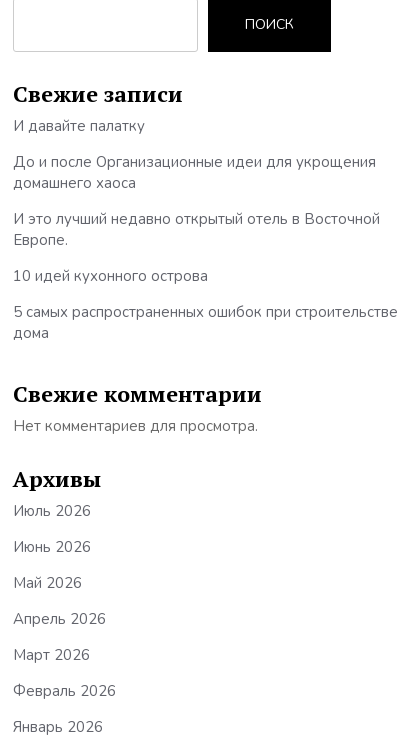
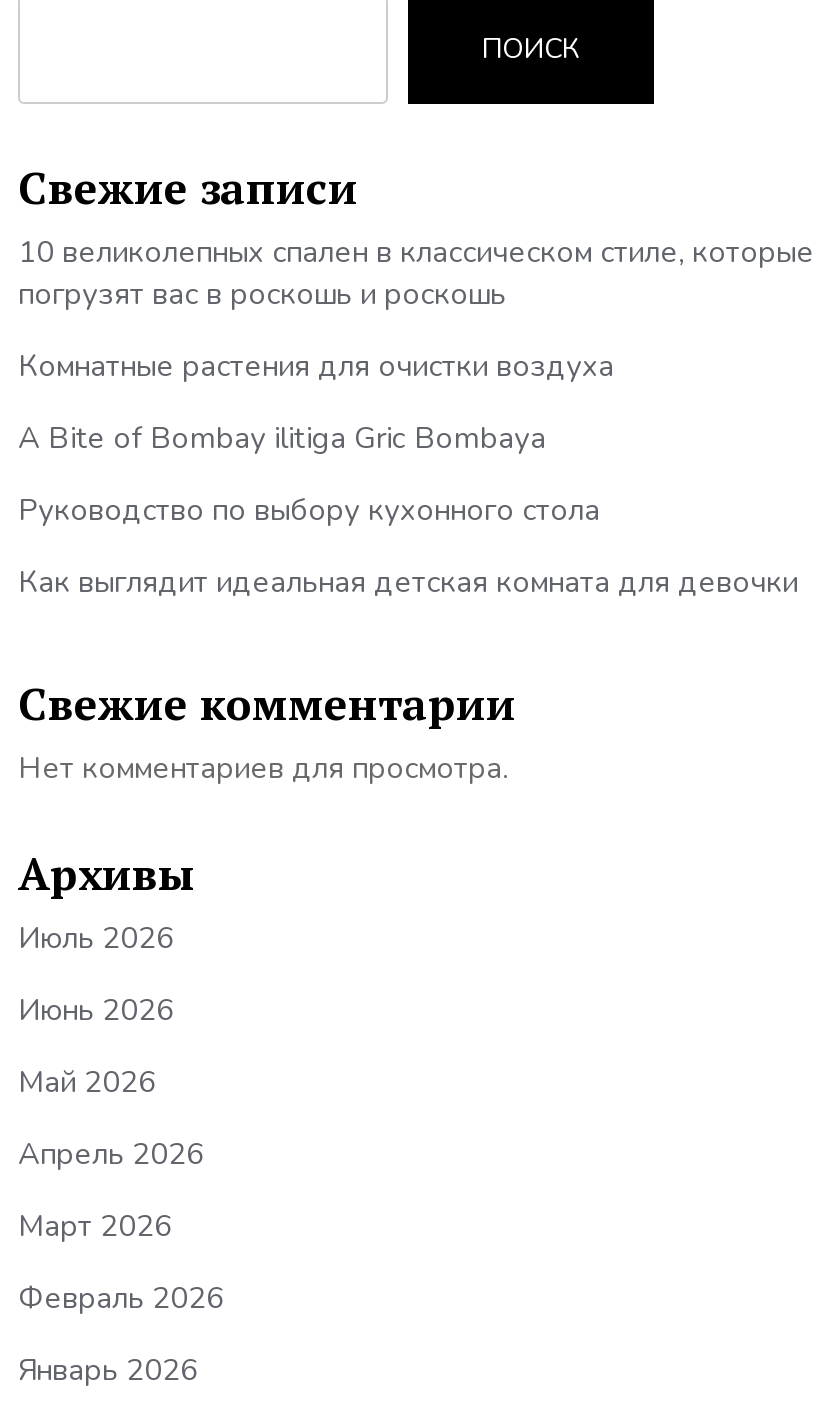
[13,115,145,135] И давайте палатку -> [18,231,814,313] 10 великолепных спален в классическом стиле, которые | погрузят вас в роскошь и роскошь
[13,151,376,192] До и после Организационные идеи для укрощения | домашнего хаоса -> [18,345,614,385] Комнатные растения для очистки воздуха
[13,208,380,249] И это лучший недавно открытый отель в Восточной | Европе. -> [18,417,546,457] A Bite of Bombay ilitiga Gric Bombaya
[13,265,208,285] 10 идей кухонного острова -> [18,489,600,529] Руководство по выбору кухонного стола
[13,301,398,342] 5 самых распространенных ошибок при строительстве | дома -> [18,561,798,601] Как выглядит идеальная детская комната для девочки

